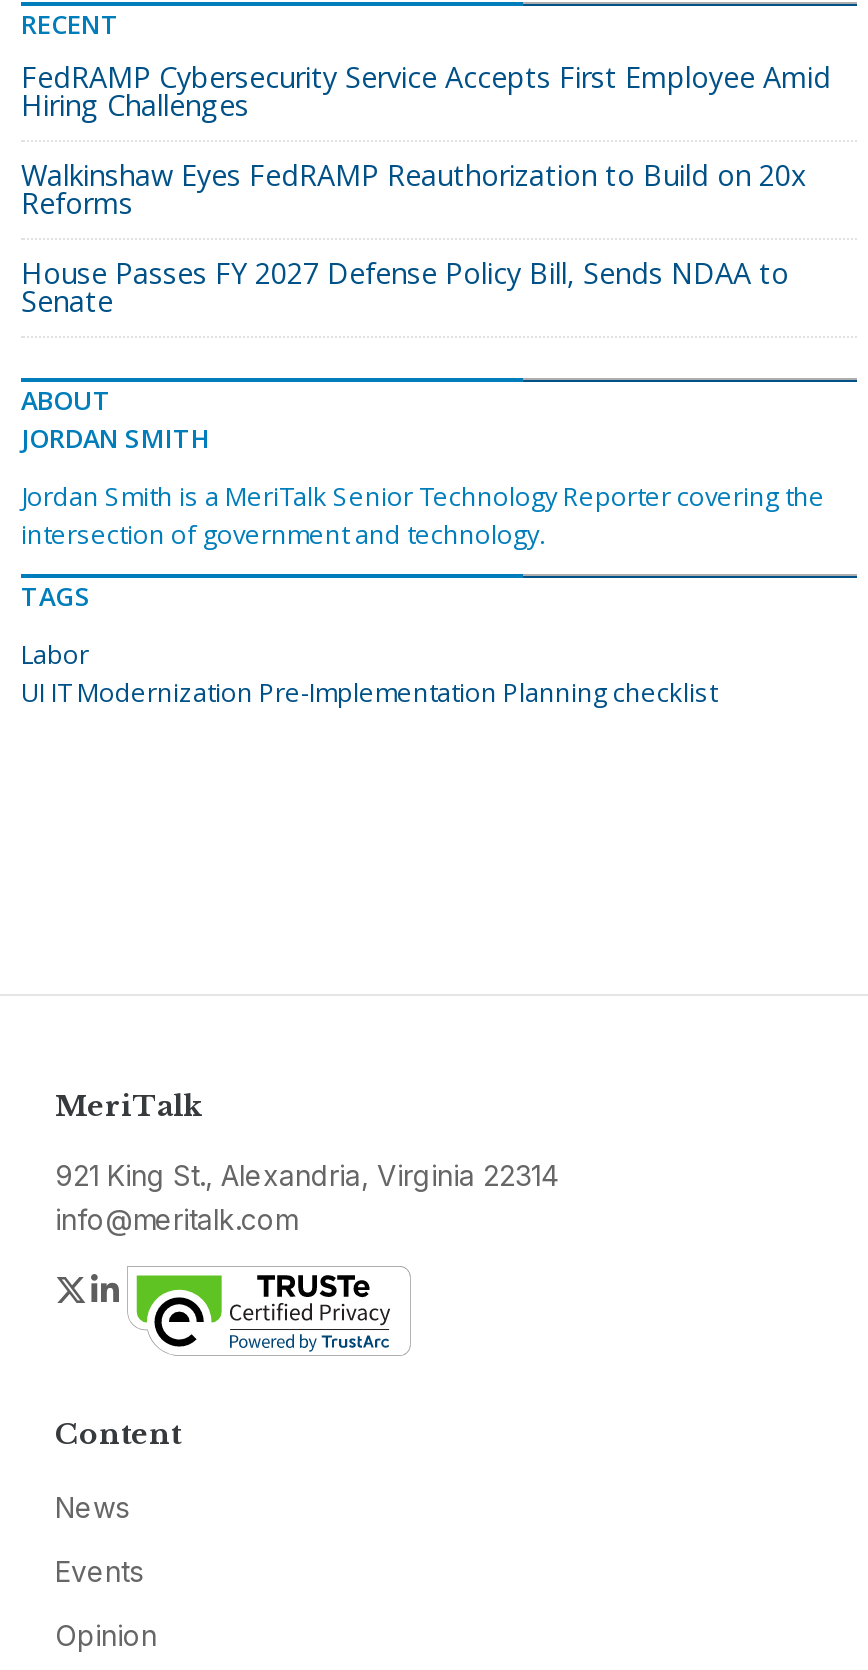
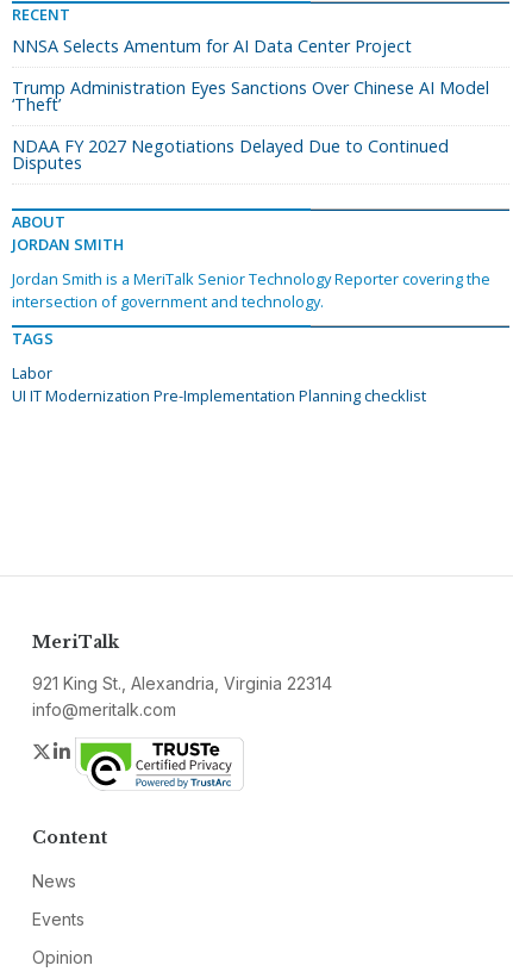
[21,58,831,124] FedRAMP Cybersecurity Service Accepts First Employee Amid | Hiring Challenges -> [12,35,412,57] NNSA Selects Amentum for AI Data Center Project
[21,156,807,222] Walkinshaw Eyes FedRAMP Reauthorization to Build on 20x | Reforms -> [12,76,489,116] Trump Administration Eyes Sanctions Over Chinese AI Model | ‘Theft’
[21,254,789,320] House Passes FY 2027 Defense Policy Bill, Sends NDAA to | Senate -> [12,135,449,174] NDAA FY 2027 Negotiations Delayed Due to Continued | Disputes

